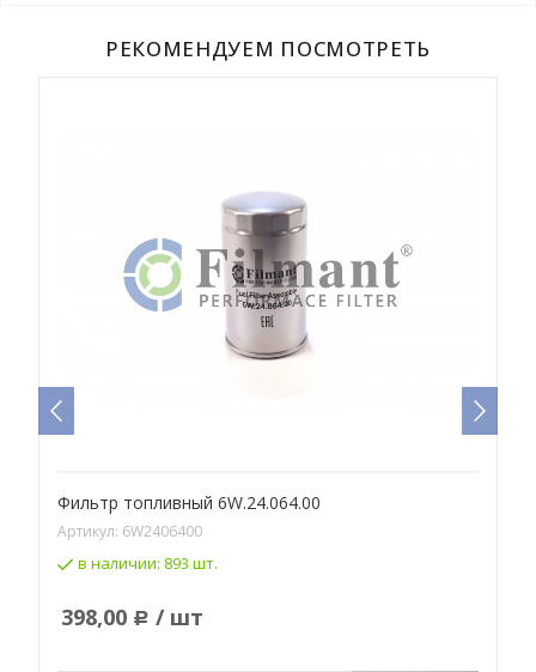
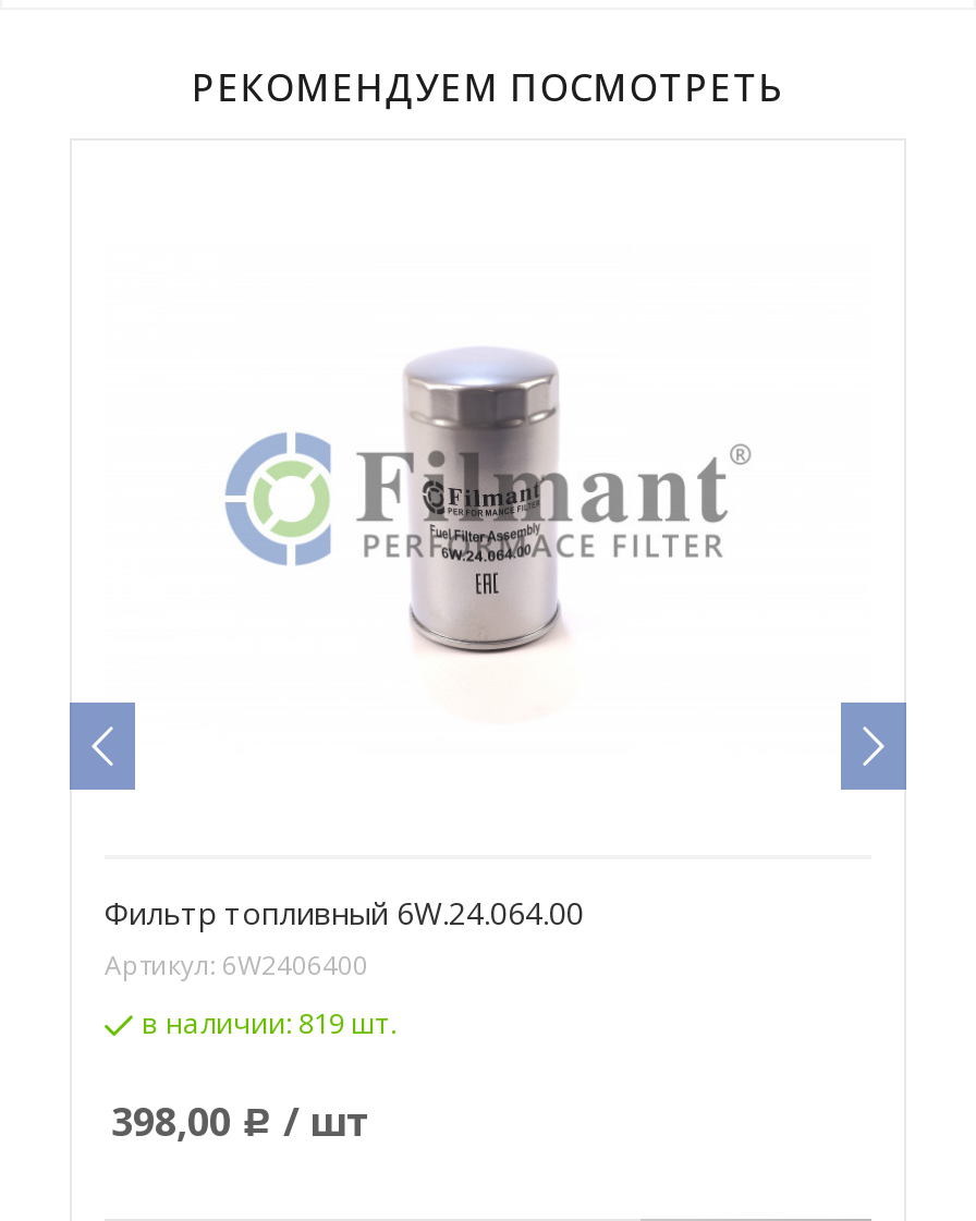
[78,552,218,574] в наличии: 893 шт. -> [142,1004,396,1043] в наличии: 819 шт.

